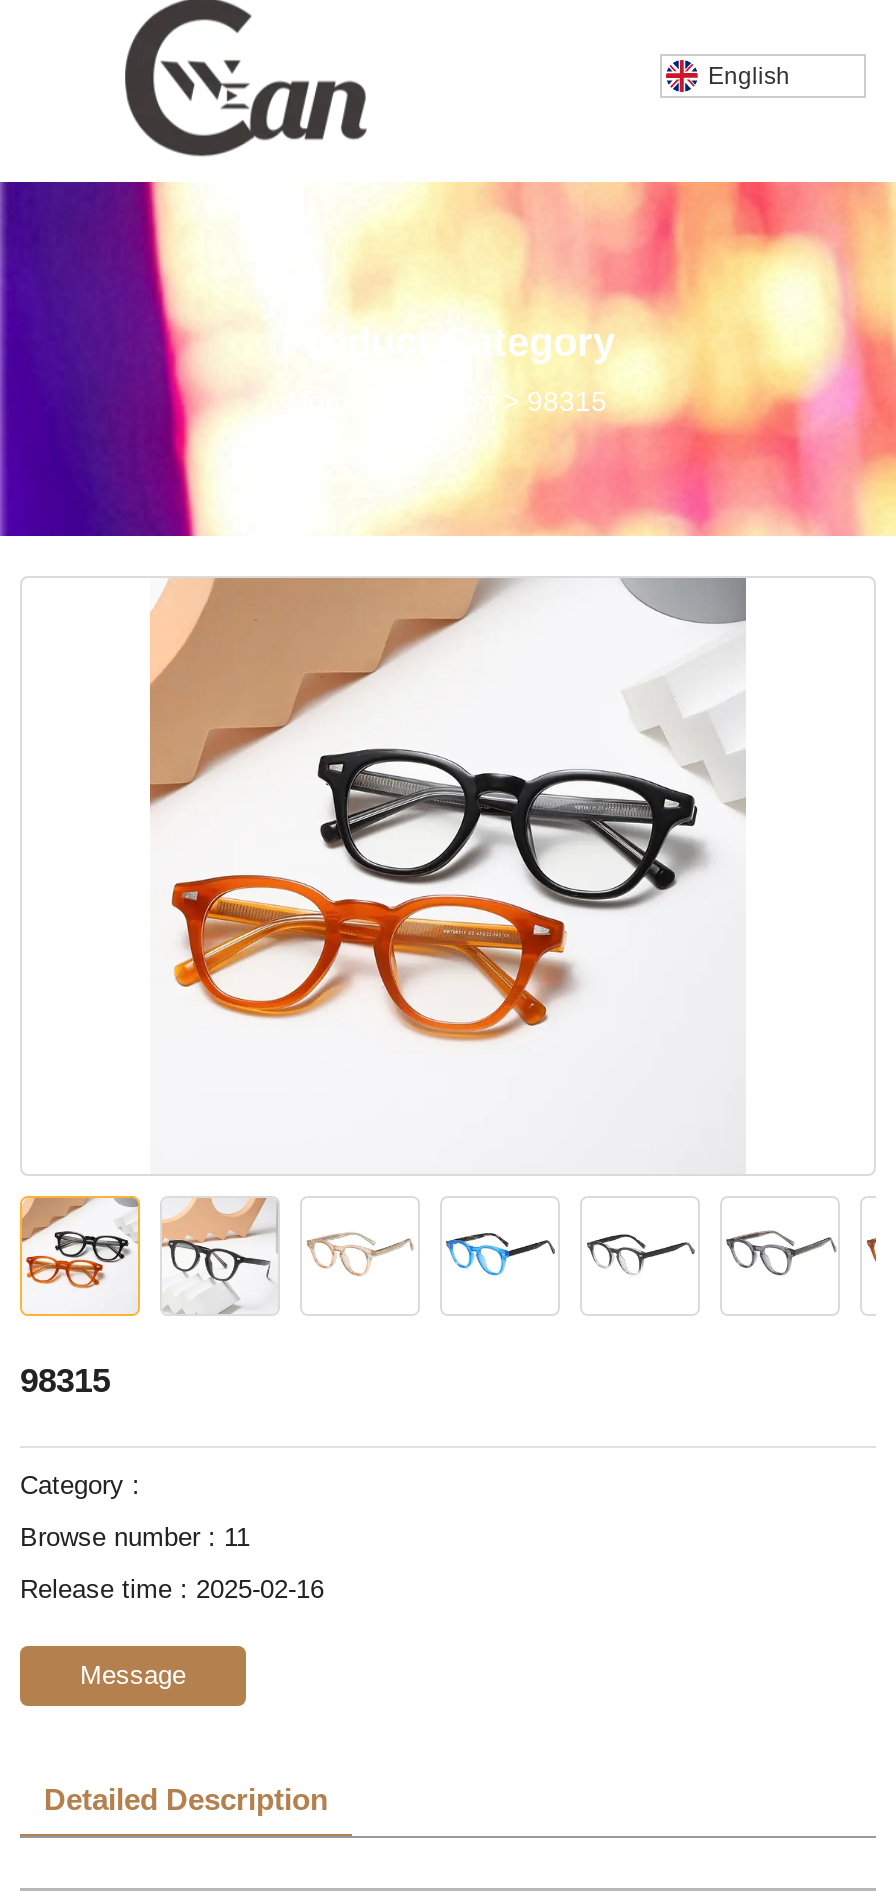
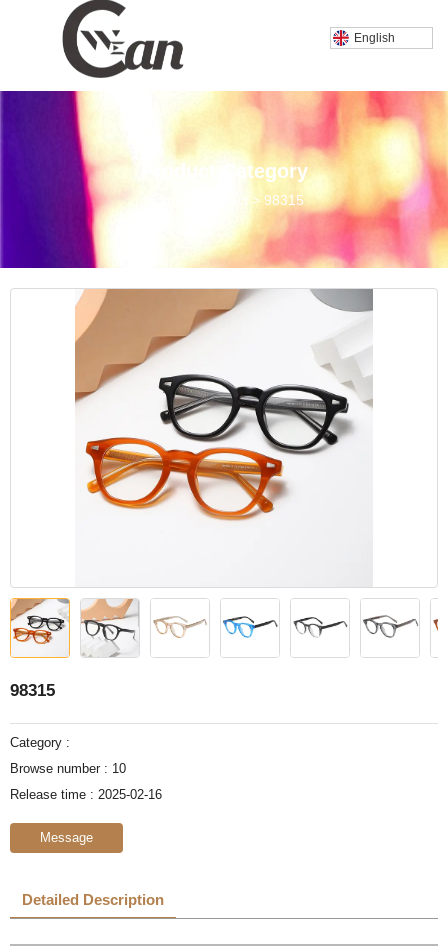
[20,1522,250,1552] Browse number : 11 -> [10,761,126,776] Browse number : 10

